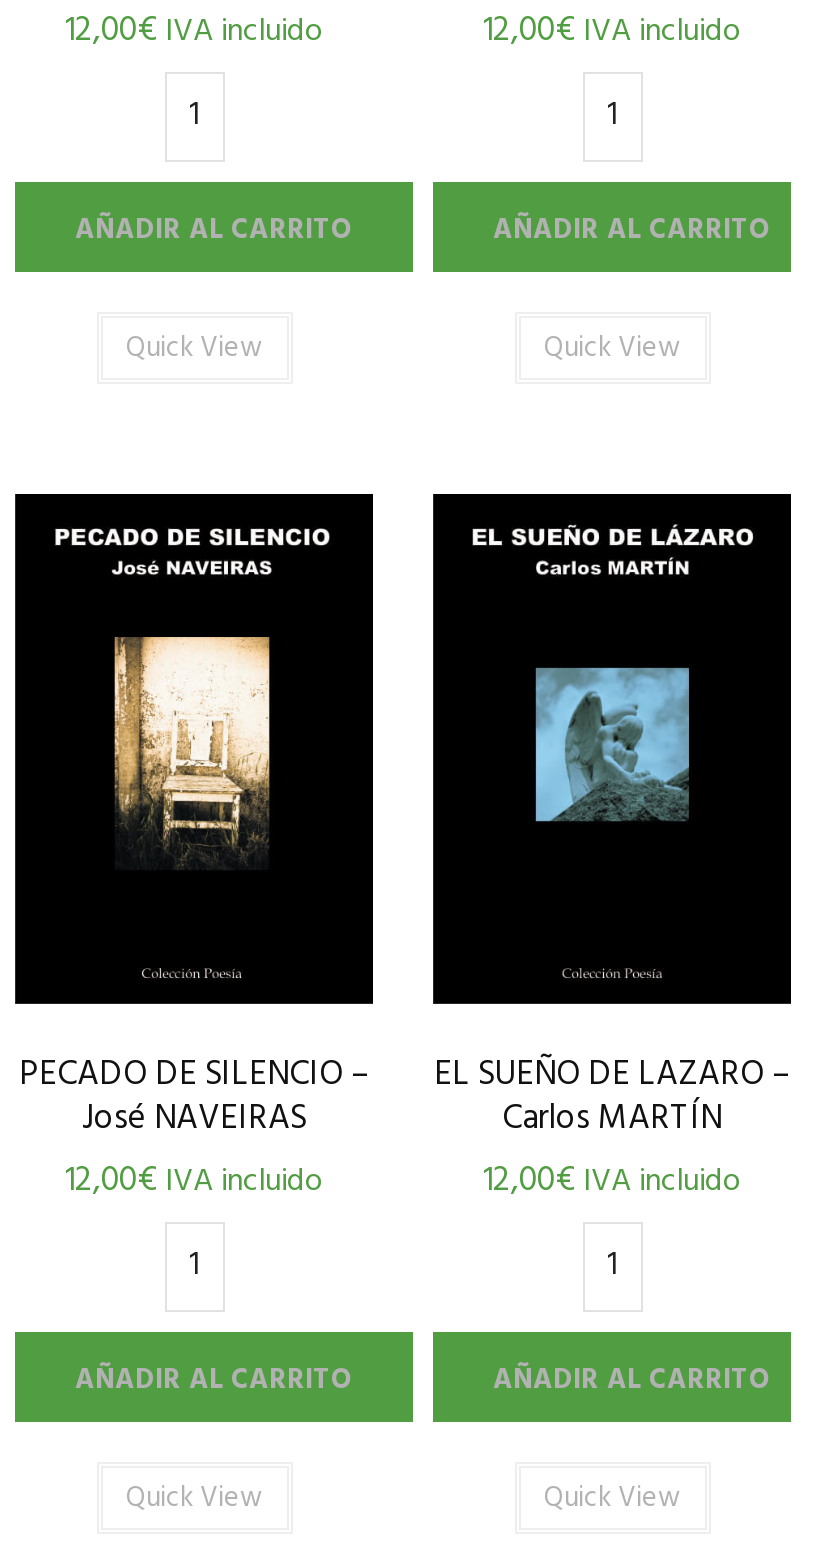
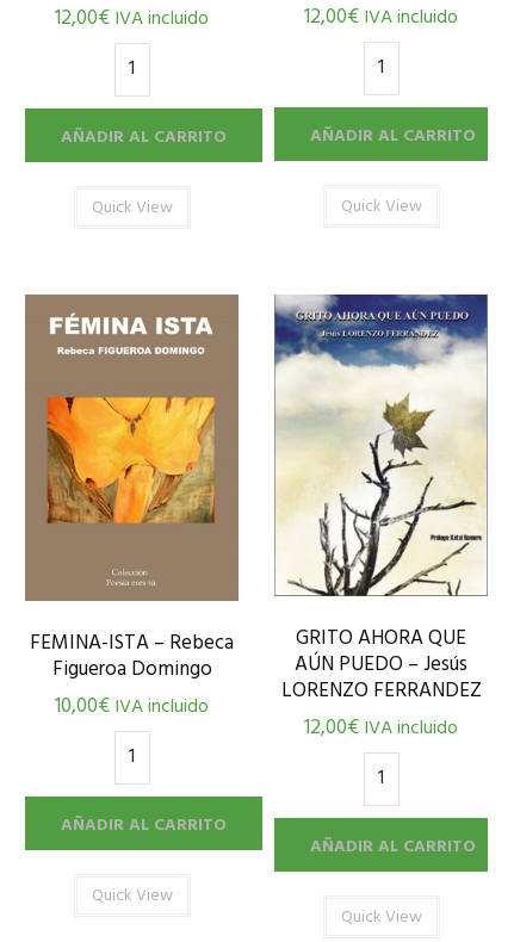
[13,492,373,1207] [image] | PECADO DE SILENCIO – | José NAVEIRAS | 12,00€ IVA incluido -> [24,293,240,722] [image] | FEMINA-ISTA – Rebeca | Figueroa Domingo | 10,00€ IVA incluido
[431,492,793,1145] [image] | EL SUEÑO DE LAZARO – | Carlos MARTÍN -> [273,293,489,707] [image] | GRITO AHORA QUE | AÚN PUEDO – Jesús | LORENZO FERRANDEZ

